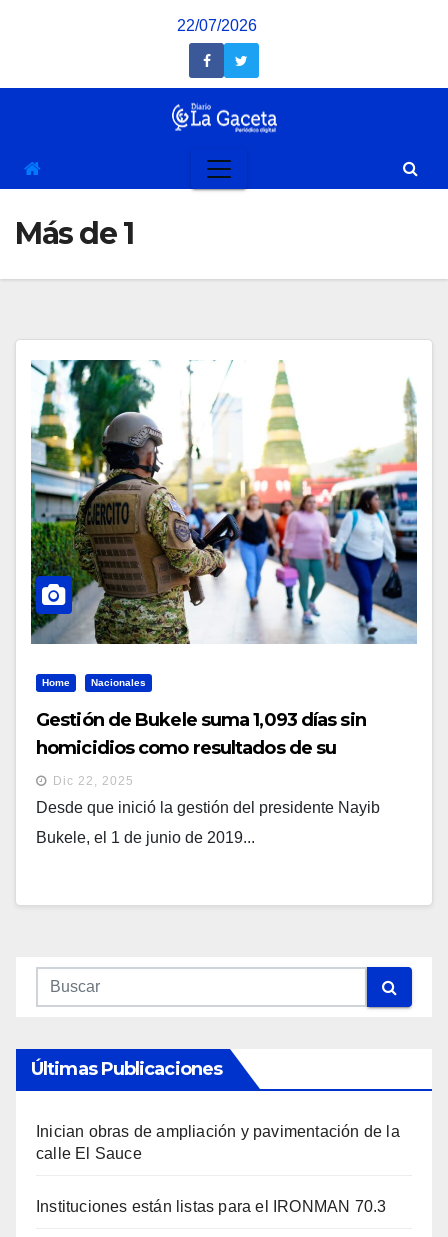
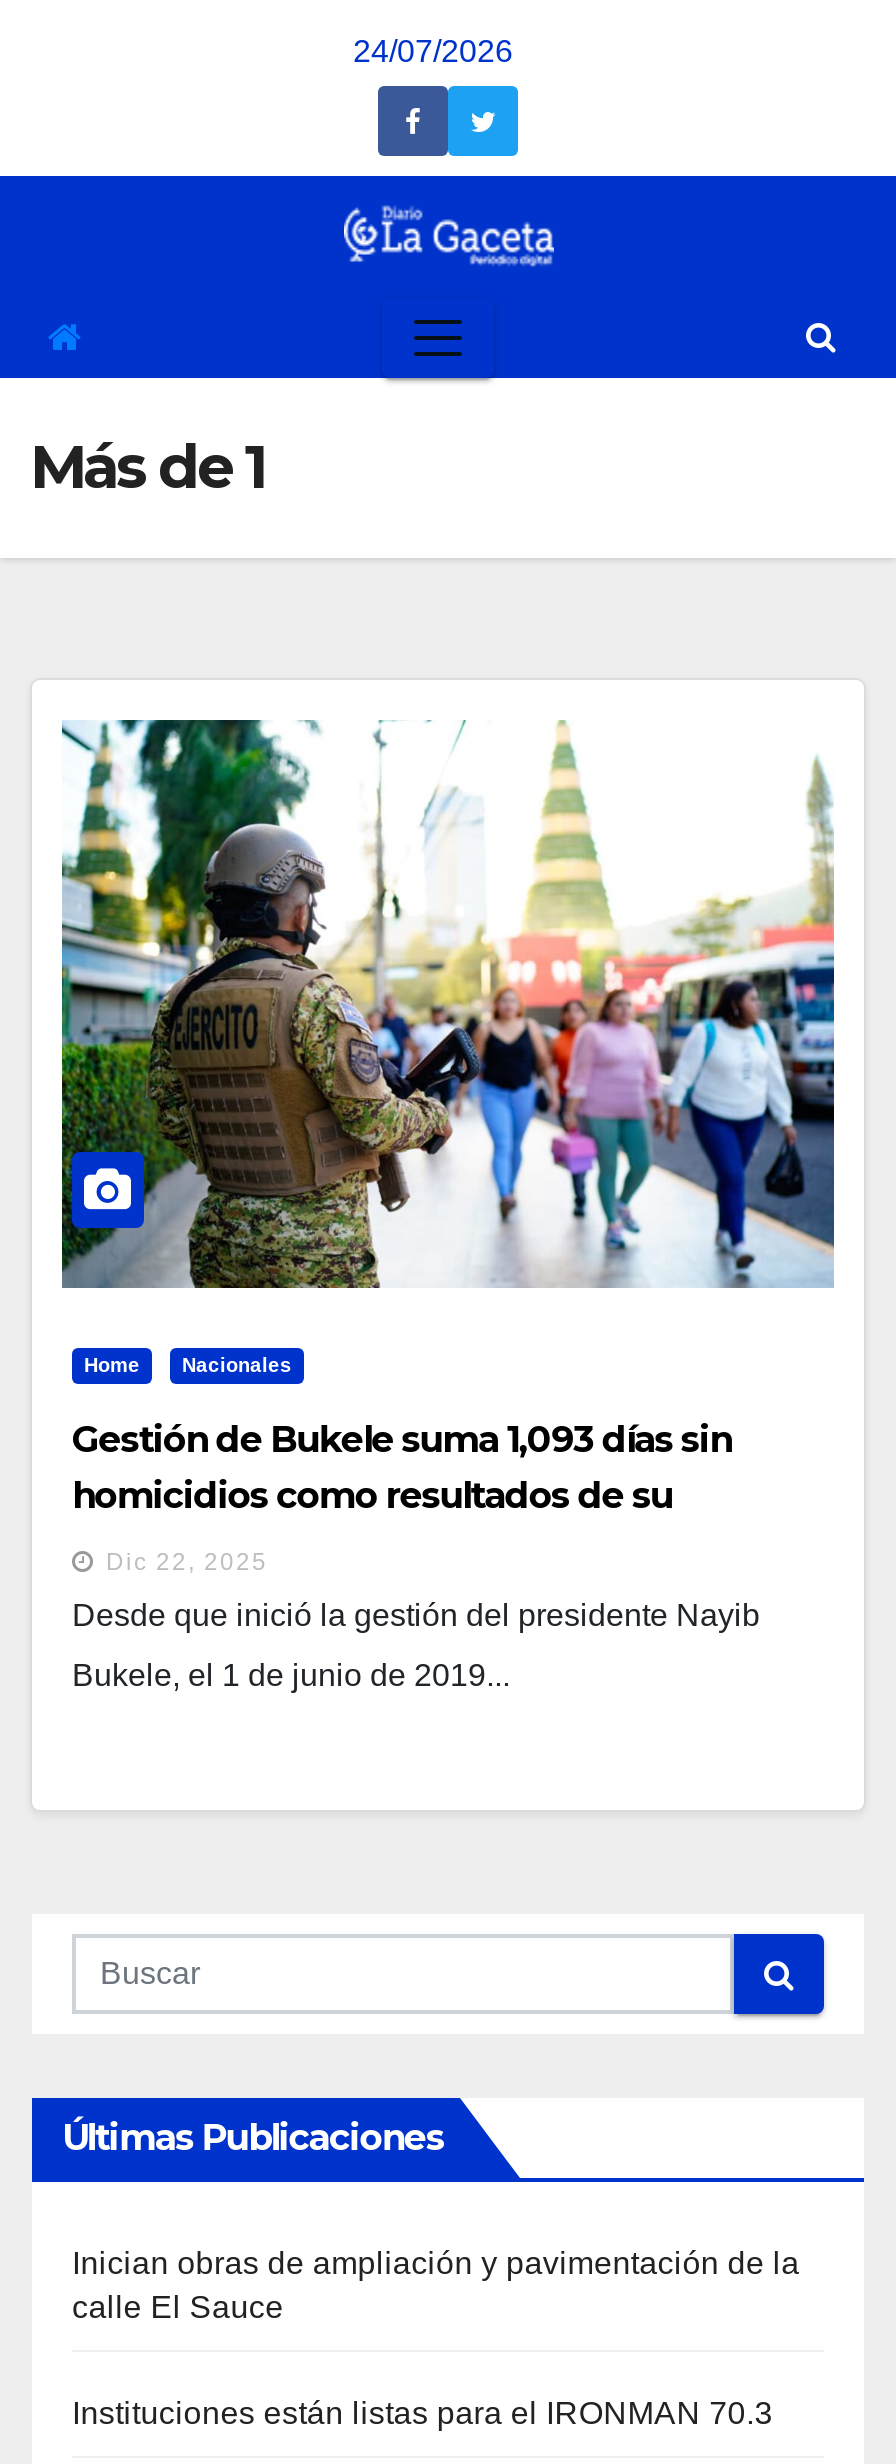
[176,17,256,34] 22/07/2026 -> [353,34,513,68] 24/07/2026

